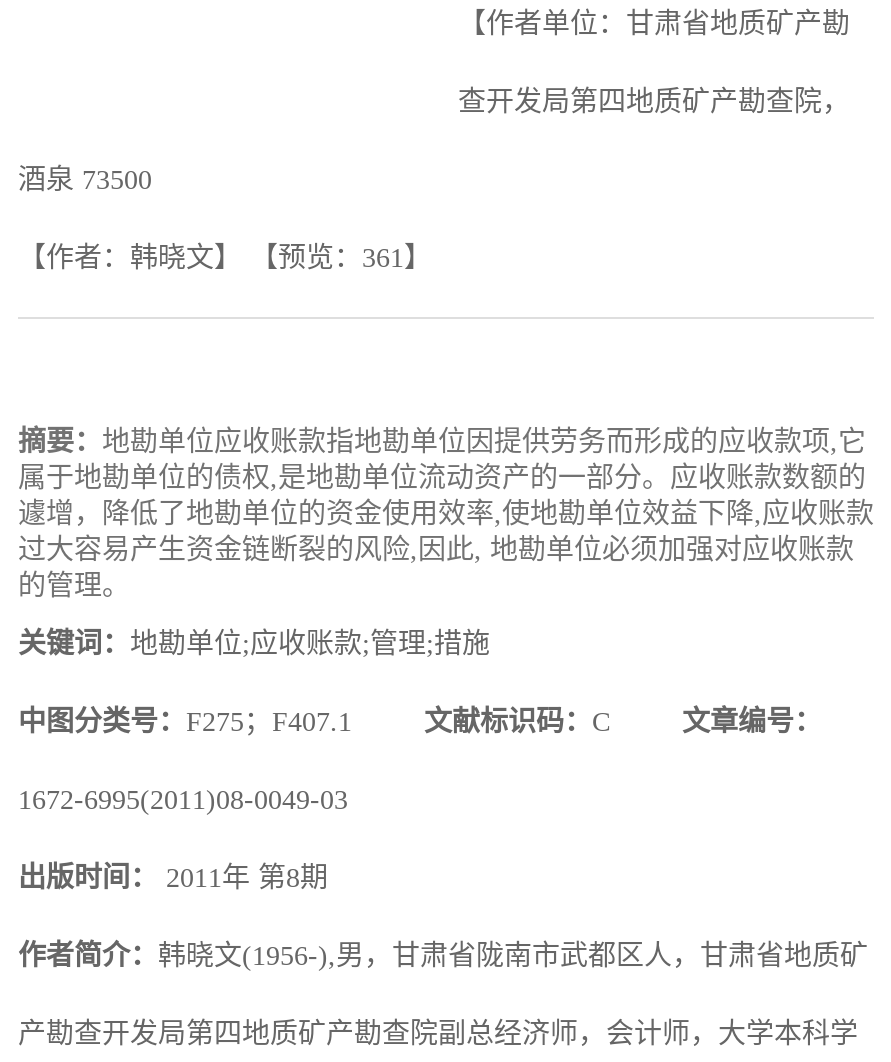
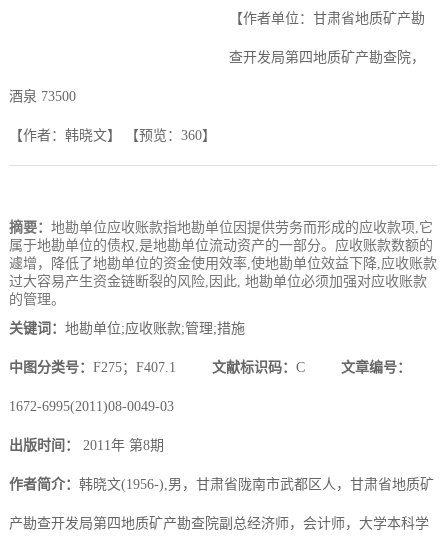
[18,243,432,273] 【作者：韩晓文】 【预览：361】 -> [9,128,216,143] 【作者：韩晓文】 【预览：360】

